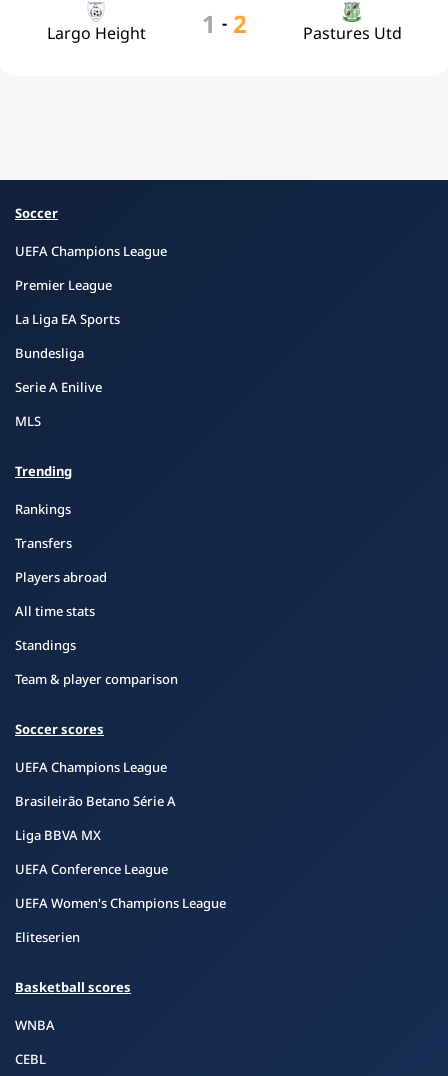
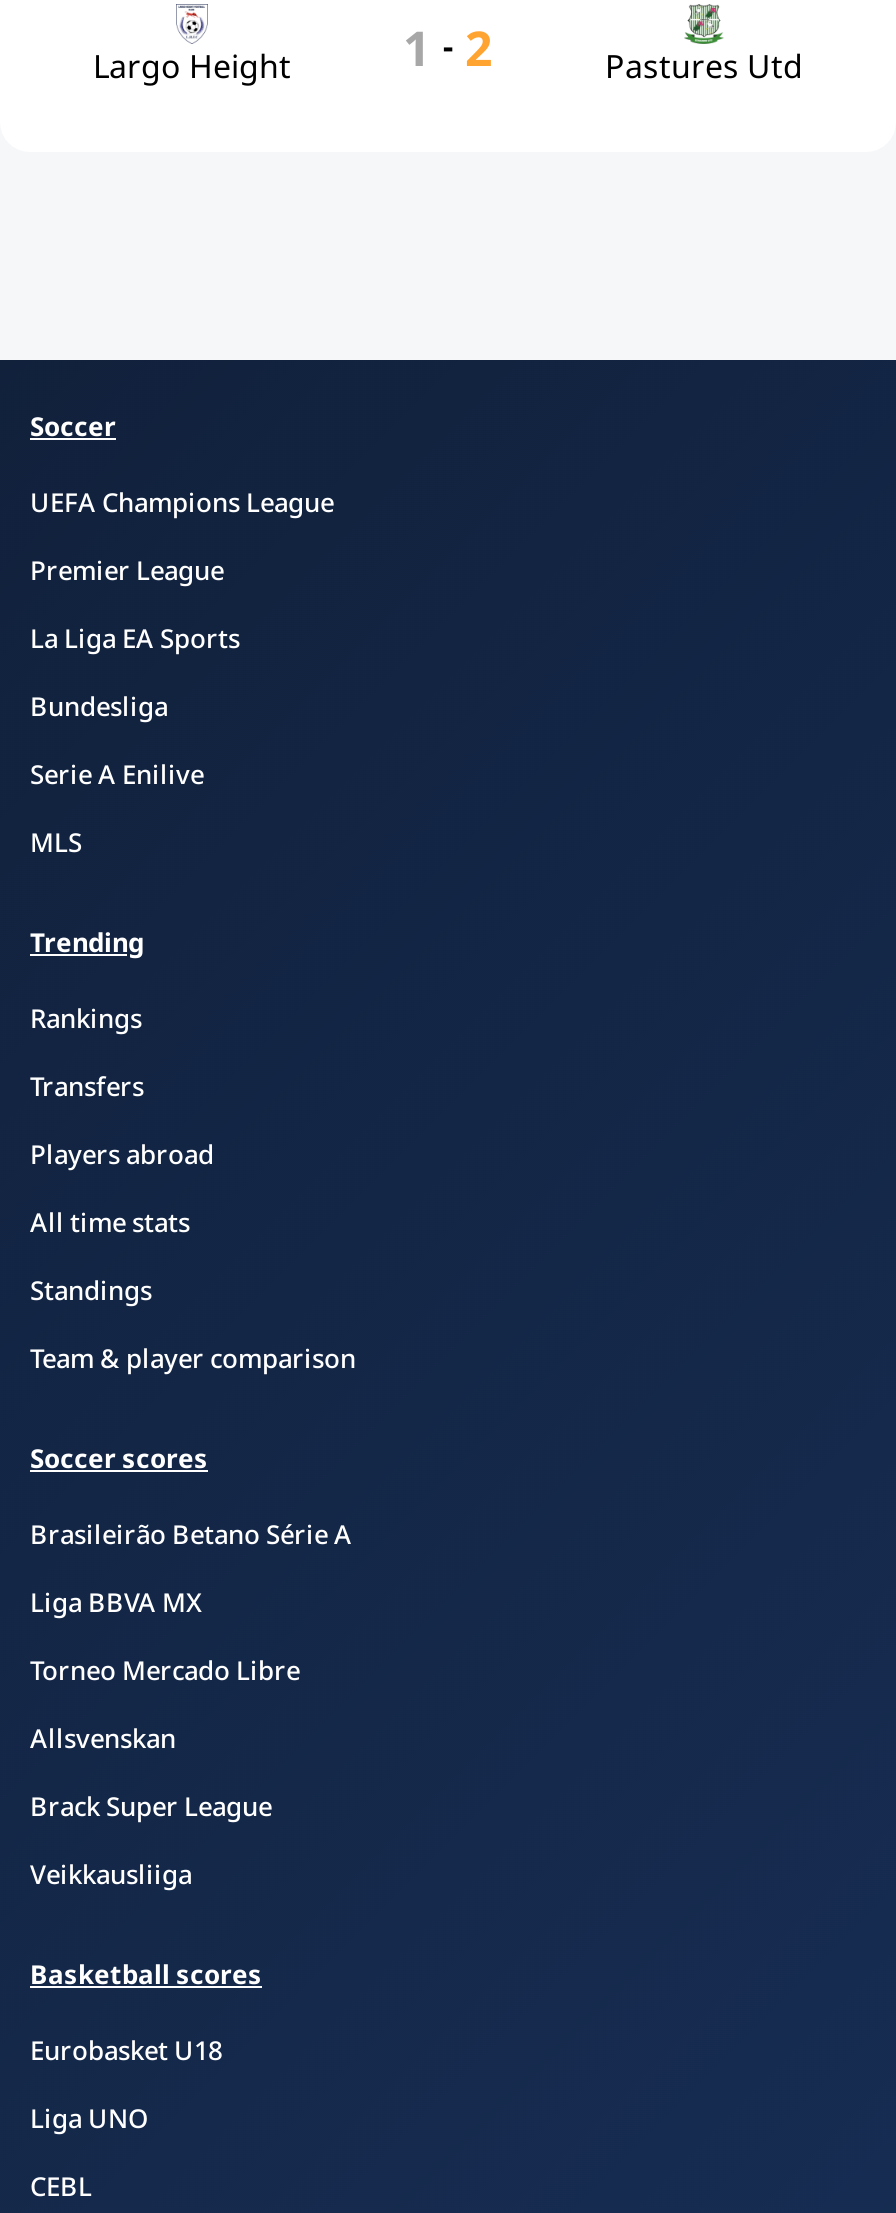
[15,758,167,776] UEFA Champions League -> none
moved [15,792,176,844] -> [30,1516,352,1620]: Brasileirão Betano Série A | Liga BBVA MX
[15,860,226,946] UEFA Conference League | UEFA Women's Champions League | Eliteserien -> [30,1652,300,1892] Torneo Mercado Libre | Allsvenskan | Brack Super League | Veikkausliiga
[15,1016,55,1034] WNBA -> [30,2032,222,2136] Eurobasket U18 | Liga UNO

